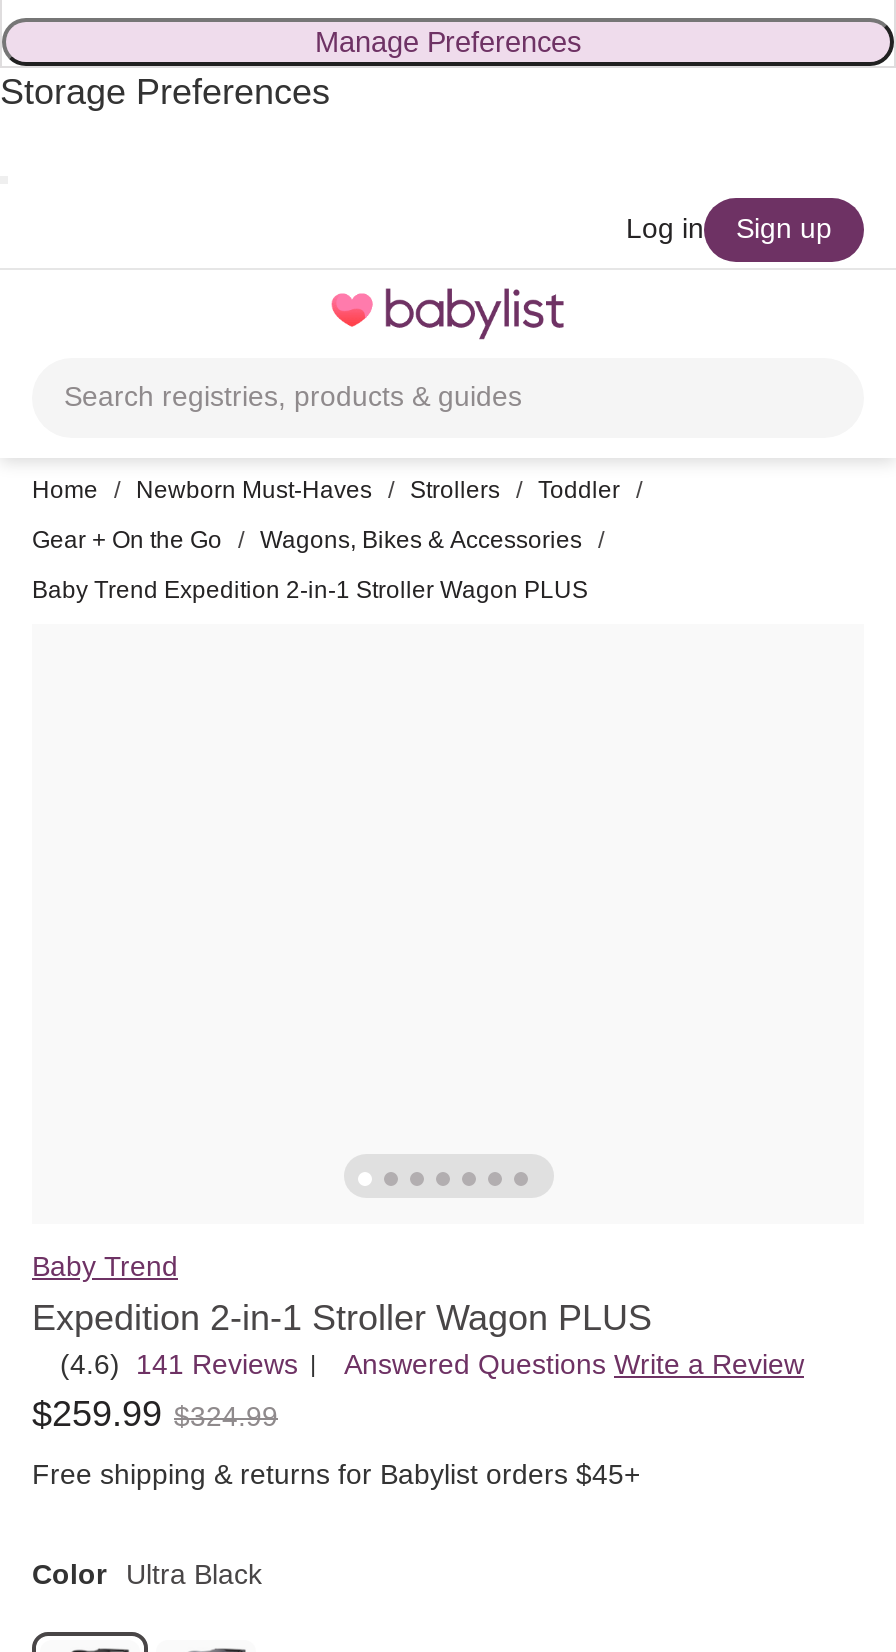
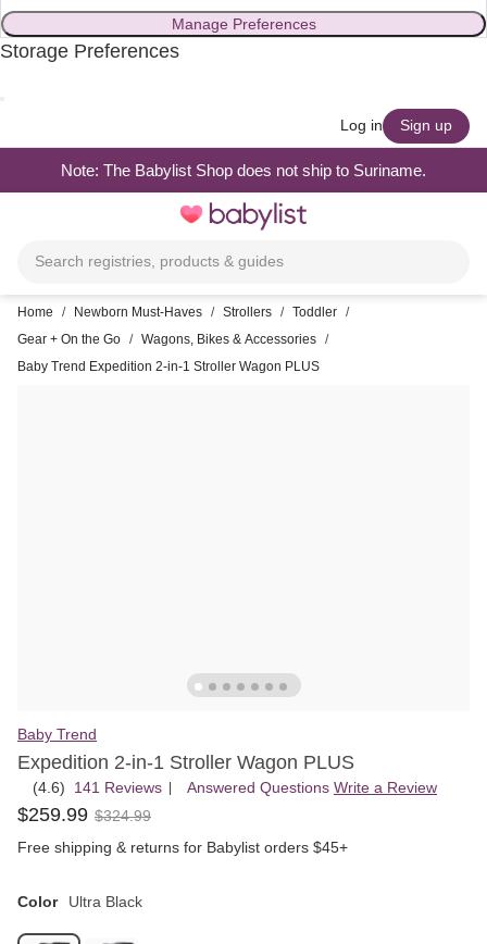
none -> [61,160,426,179] Note: The Babylist Shop does not ship to Suriname.

